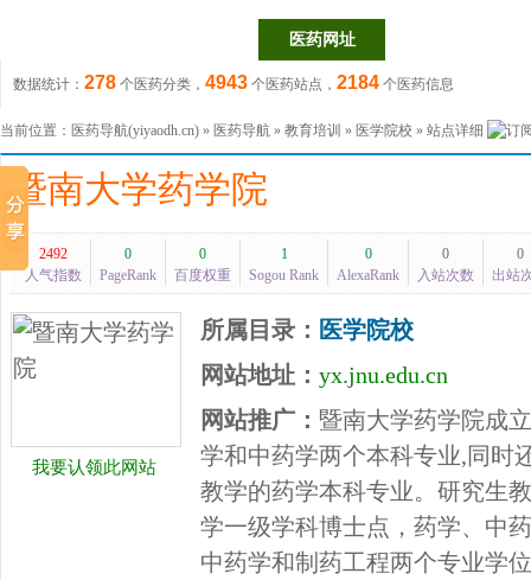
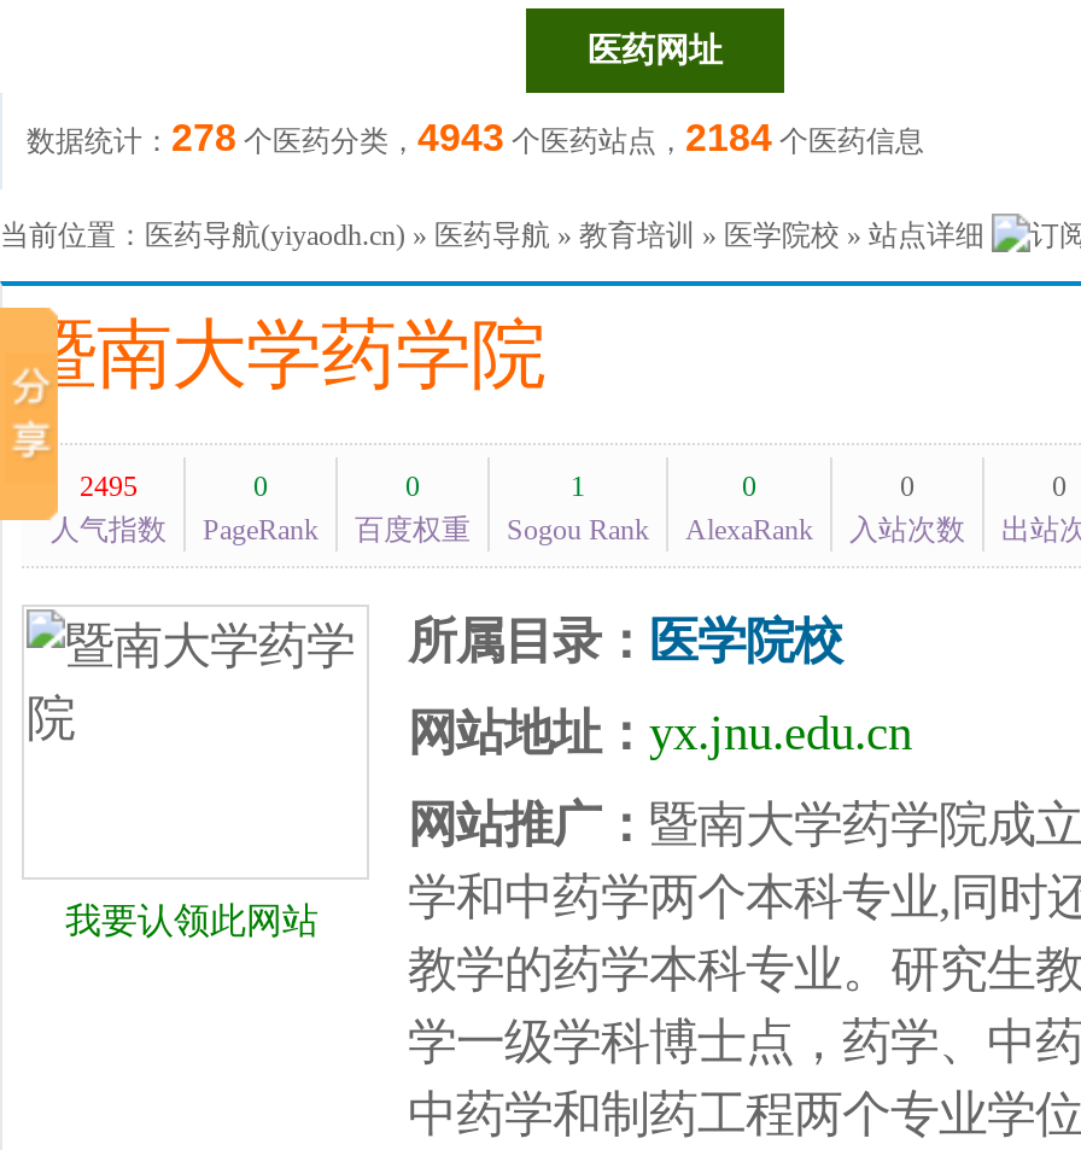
[39,246,68,262] 2492 -> [80,469,138,503] 2495

